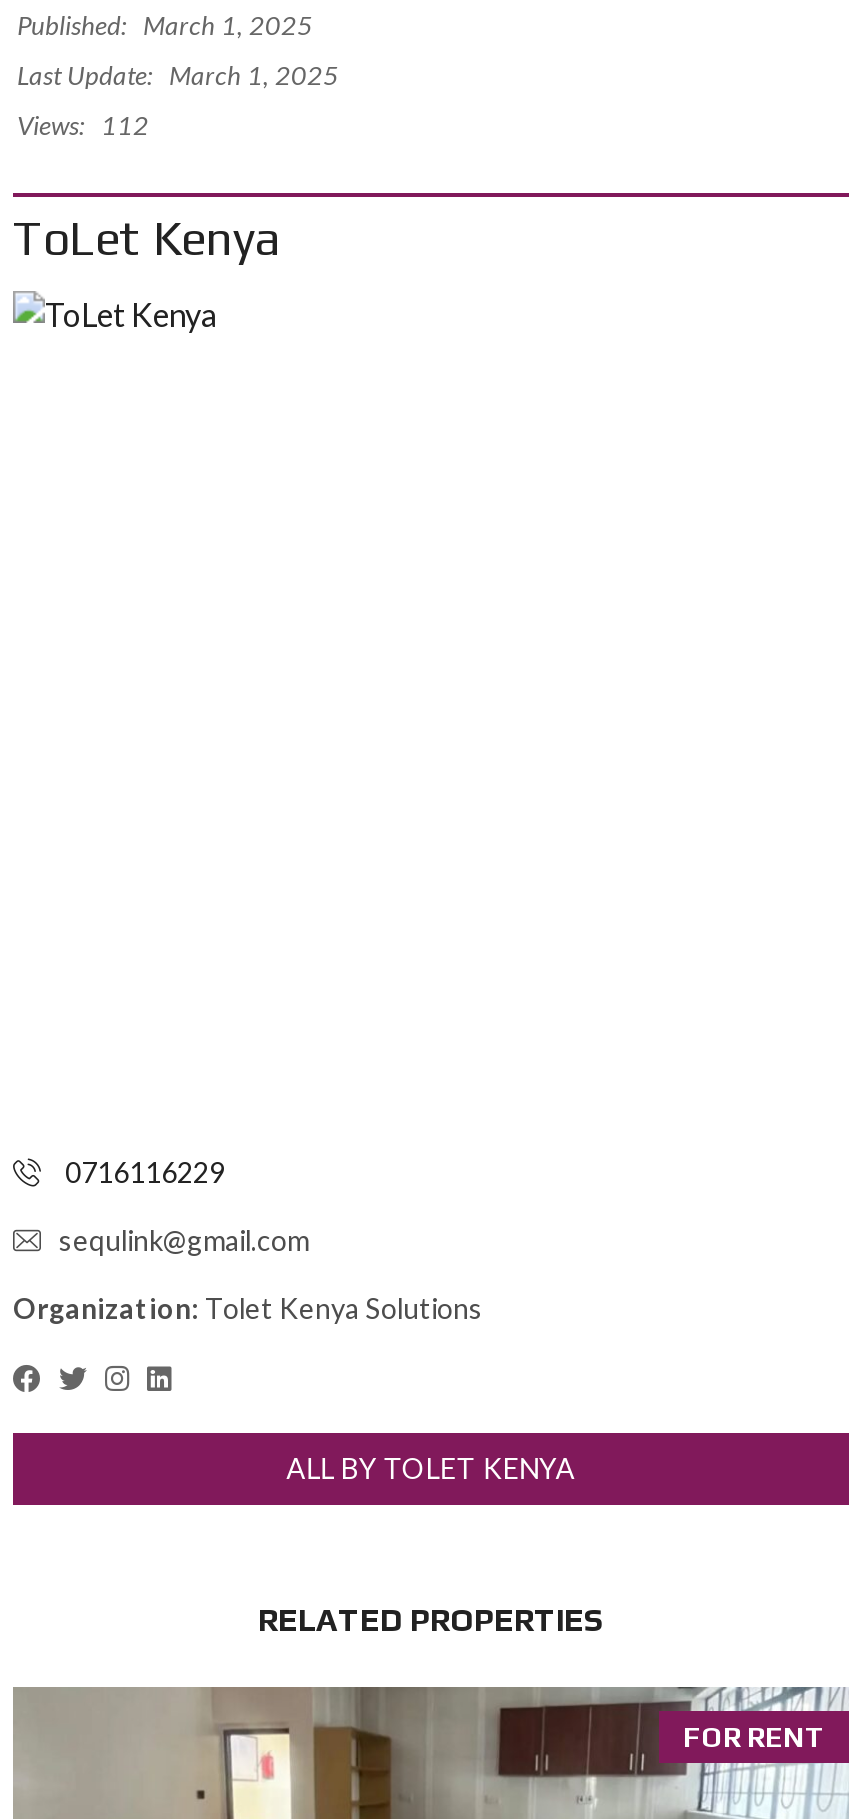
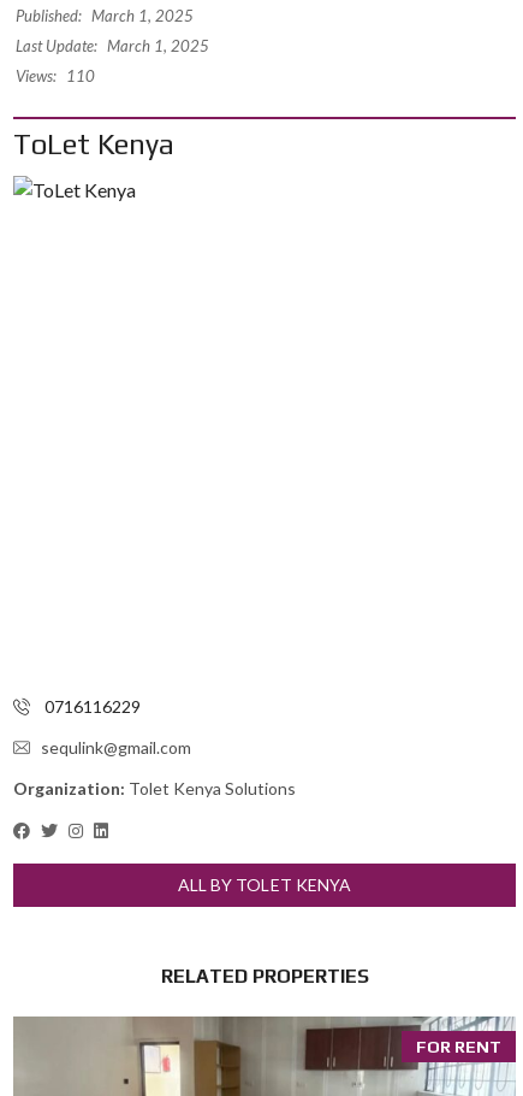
[17,109,149,141] Views: 112 -> [16,66,95,86] Views: 110

